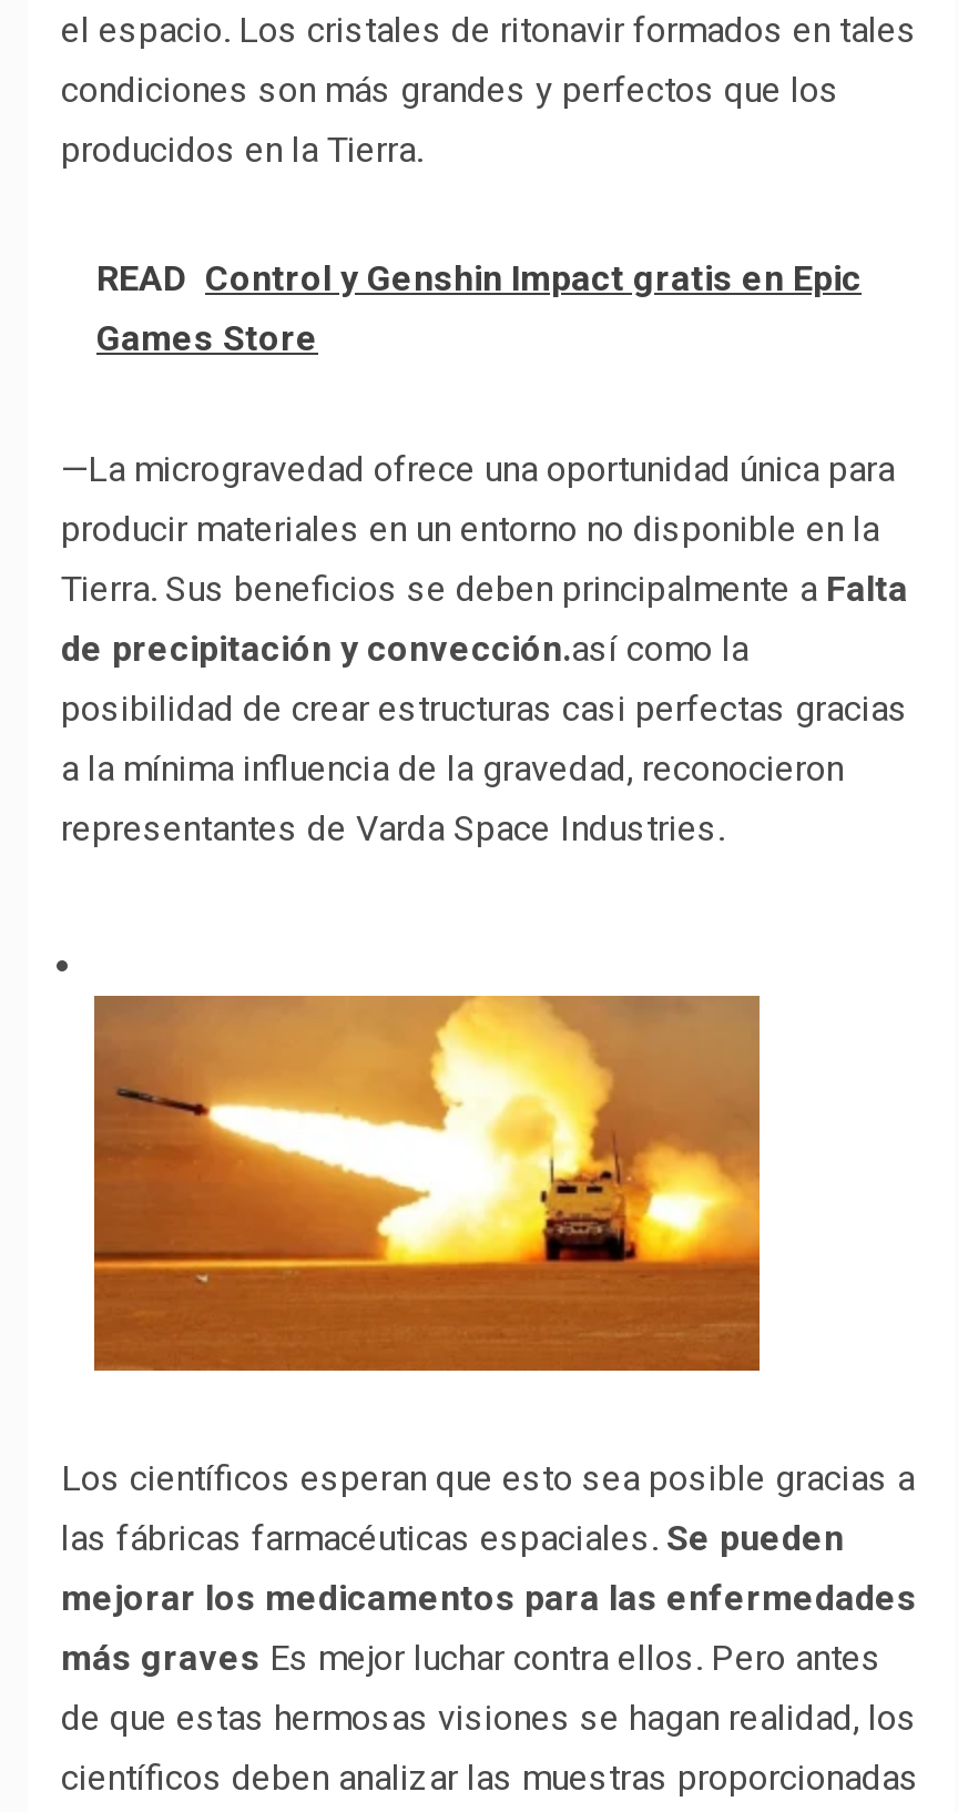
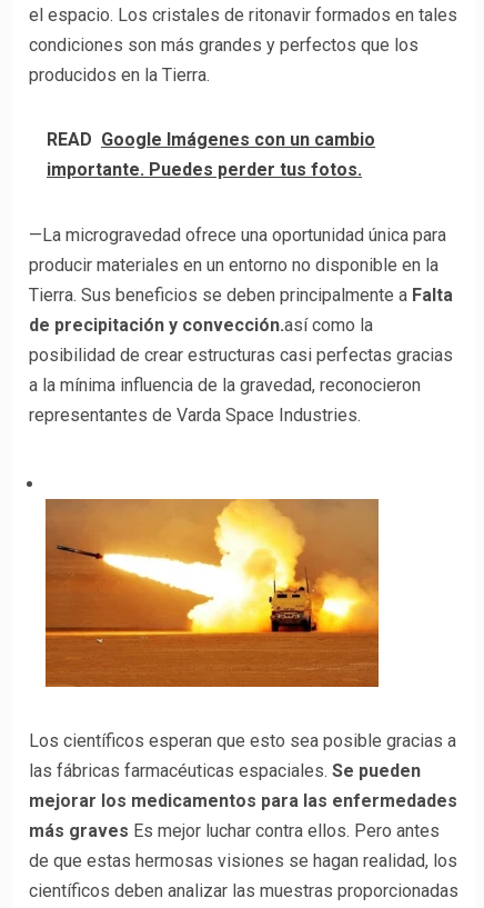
[96,258,862,360] READ Control y Genshin Impact gratis en Epic | Games Store -> [47,129,375,180] READ Google Imágenes con un cambio | importante. Puedes perder tus fotos.

